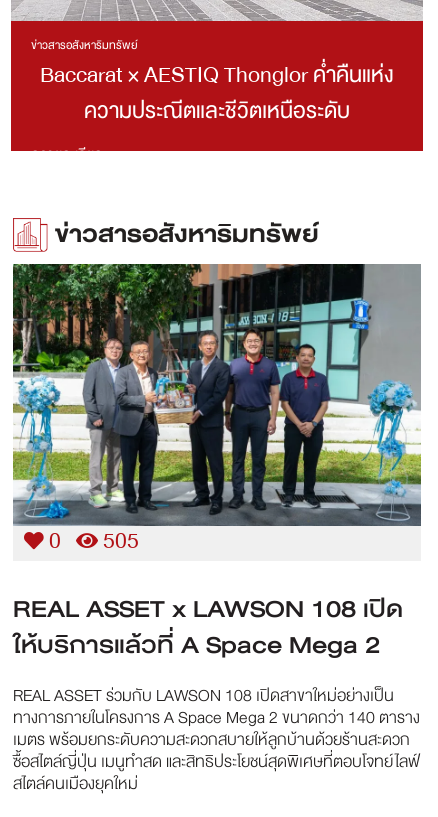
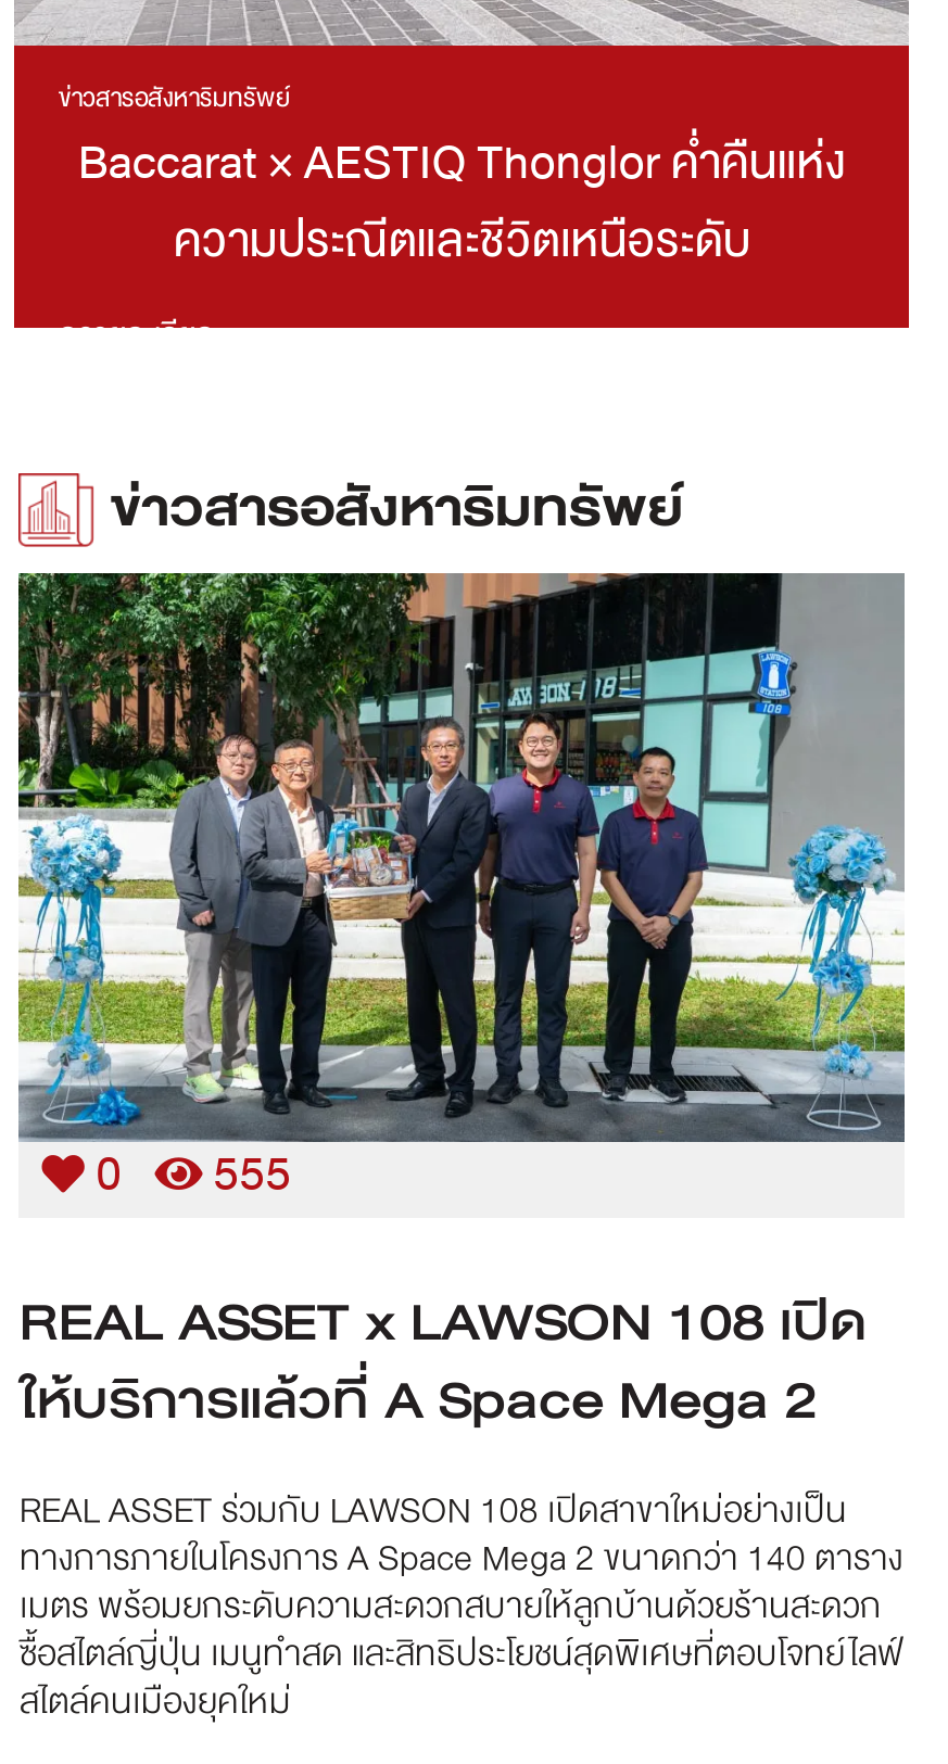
[44,522,139,560] 0 505 -> [85,1134,291,1216] 0 555

